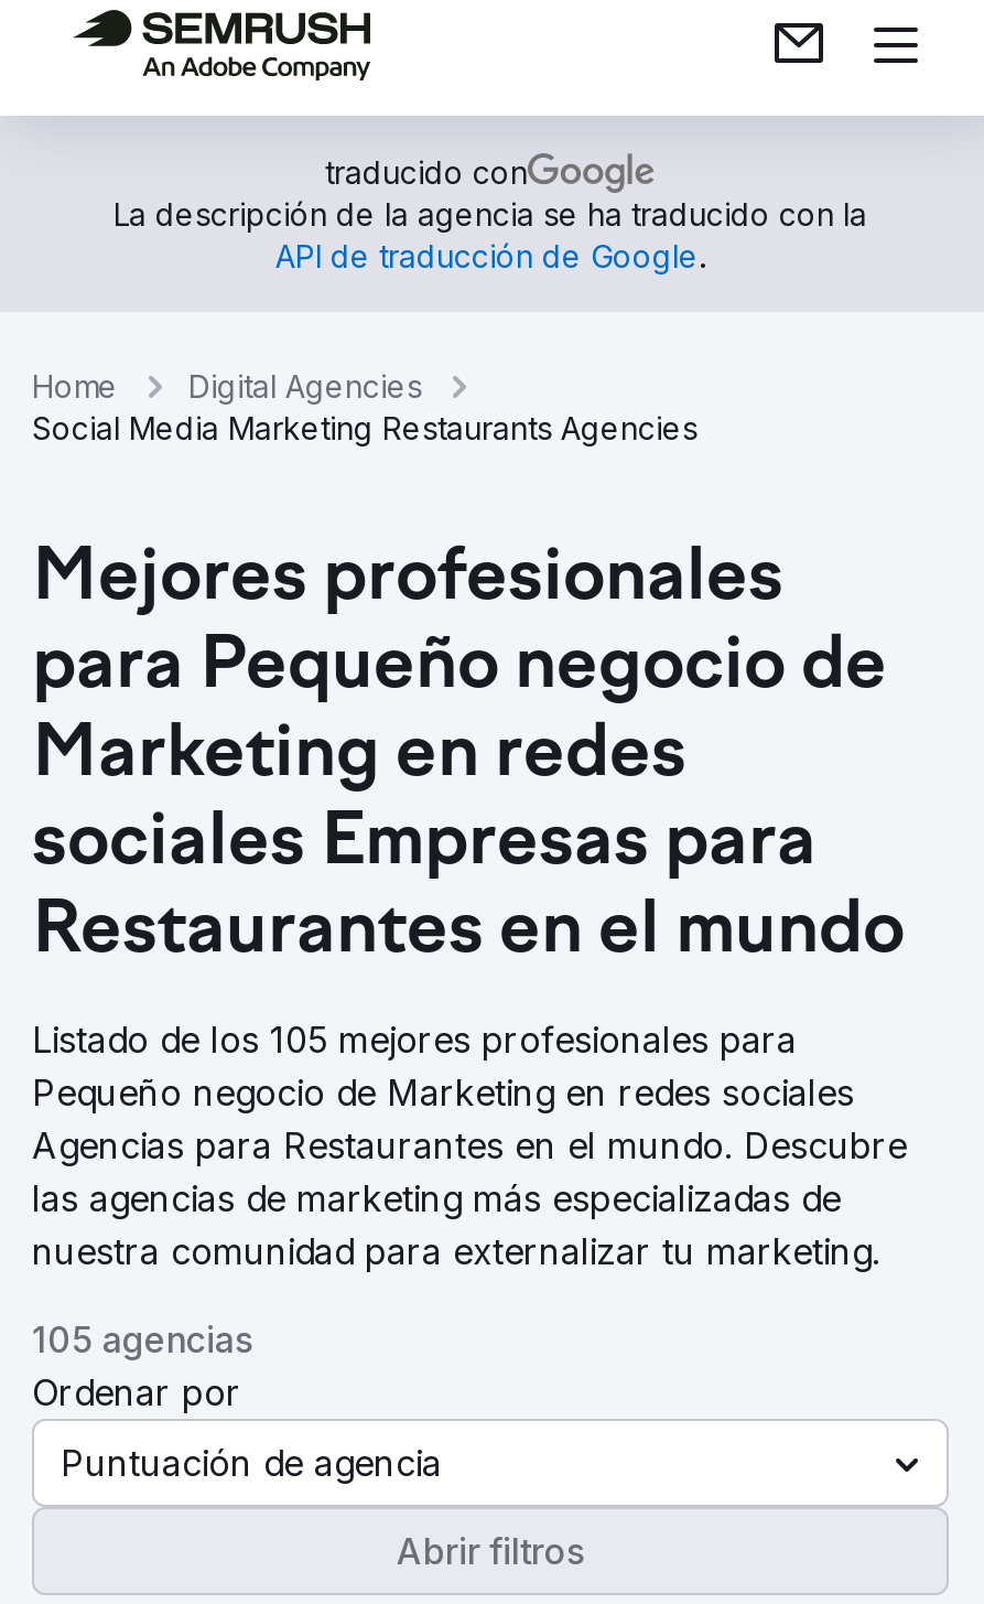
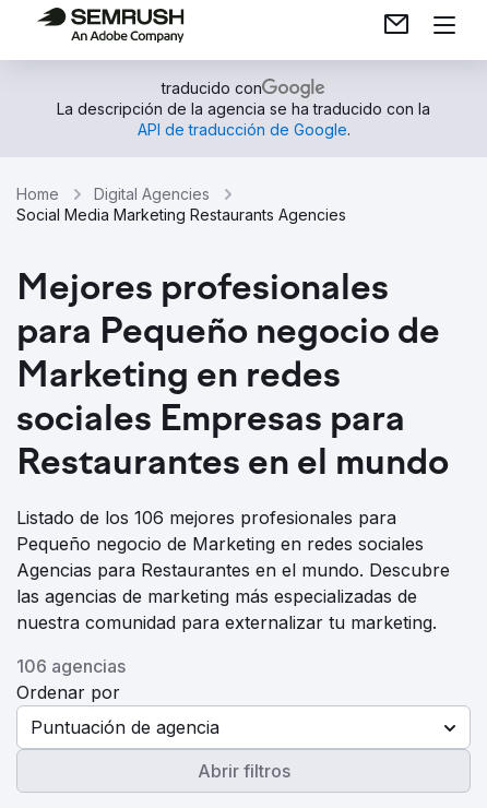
[32,1018,797,1062] Listado de los 105 mejores profesionales para -> [16,507,396,528] Listado de los 106 mejores profesionales para
[32,1317,252,1361] 105 agencias -> [16,655,126,677] 106 agencias

